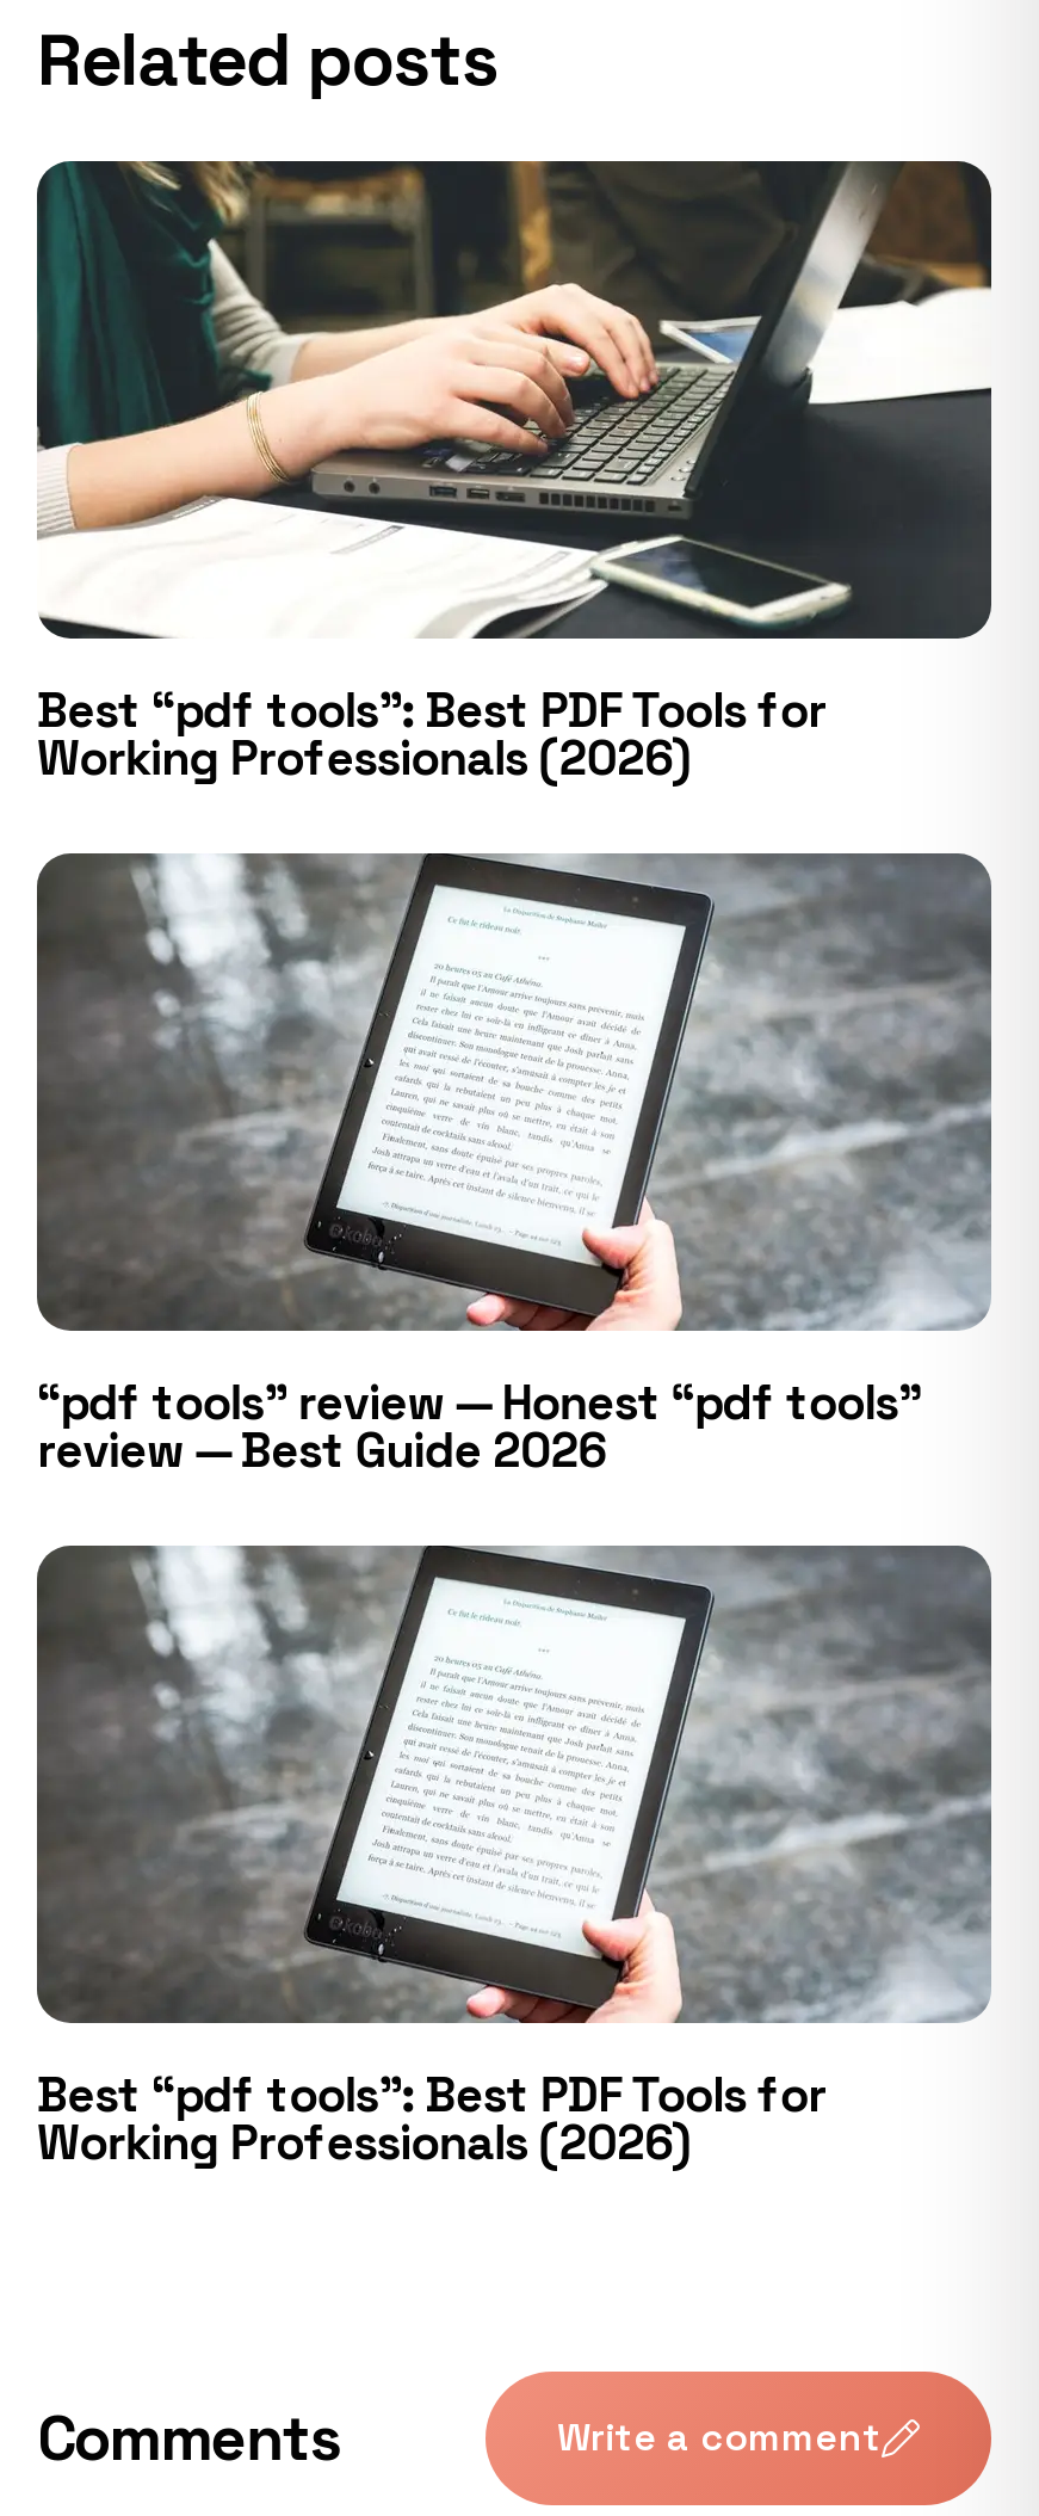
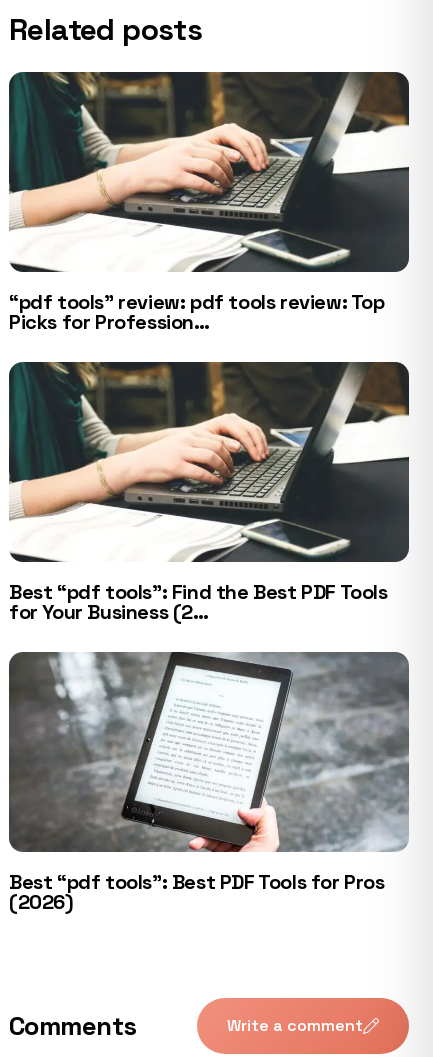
[37,678,826,788] Best “pdf tools”: Best PDF Tools for | Working Professionals (2026) -> [9,288,385,334] “pdf tools” review: pdf tools review: Top | Picks for Profession…
[35,851,994,1480] [image] | “pdf tools” review — Honest “pdf tools” | review — Best Guide 2026 -> [9,361,409,624] [image] | Best “pdf tools”: Find the Best PDF Tools | for Your Business (2…
[37,2062,826,2172] Best “pdf tools”: Best PDF Tools for | Working Professionals (2026) -> [9,868,385,914] Best “pdf tools”: Best PDF Tools for Pros | (2026)

